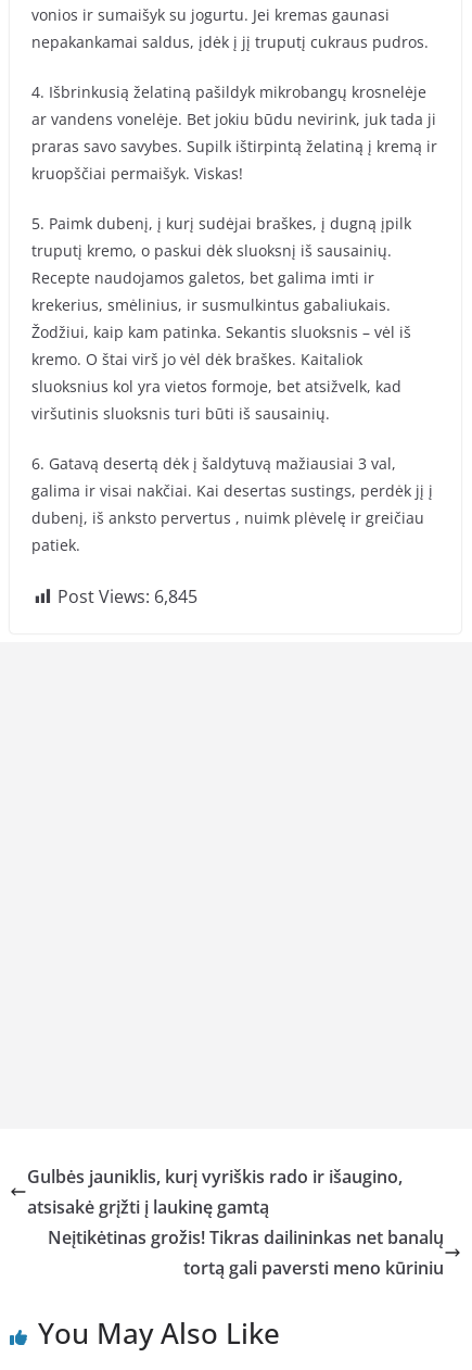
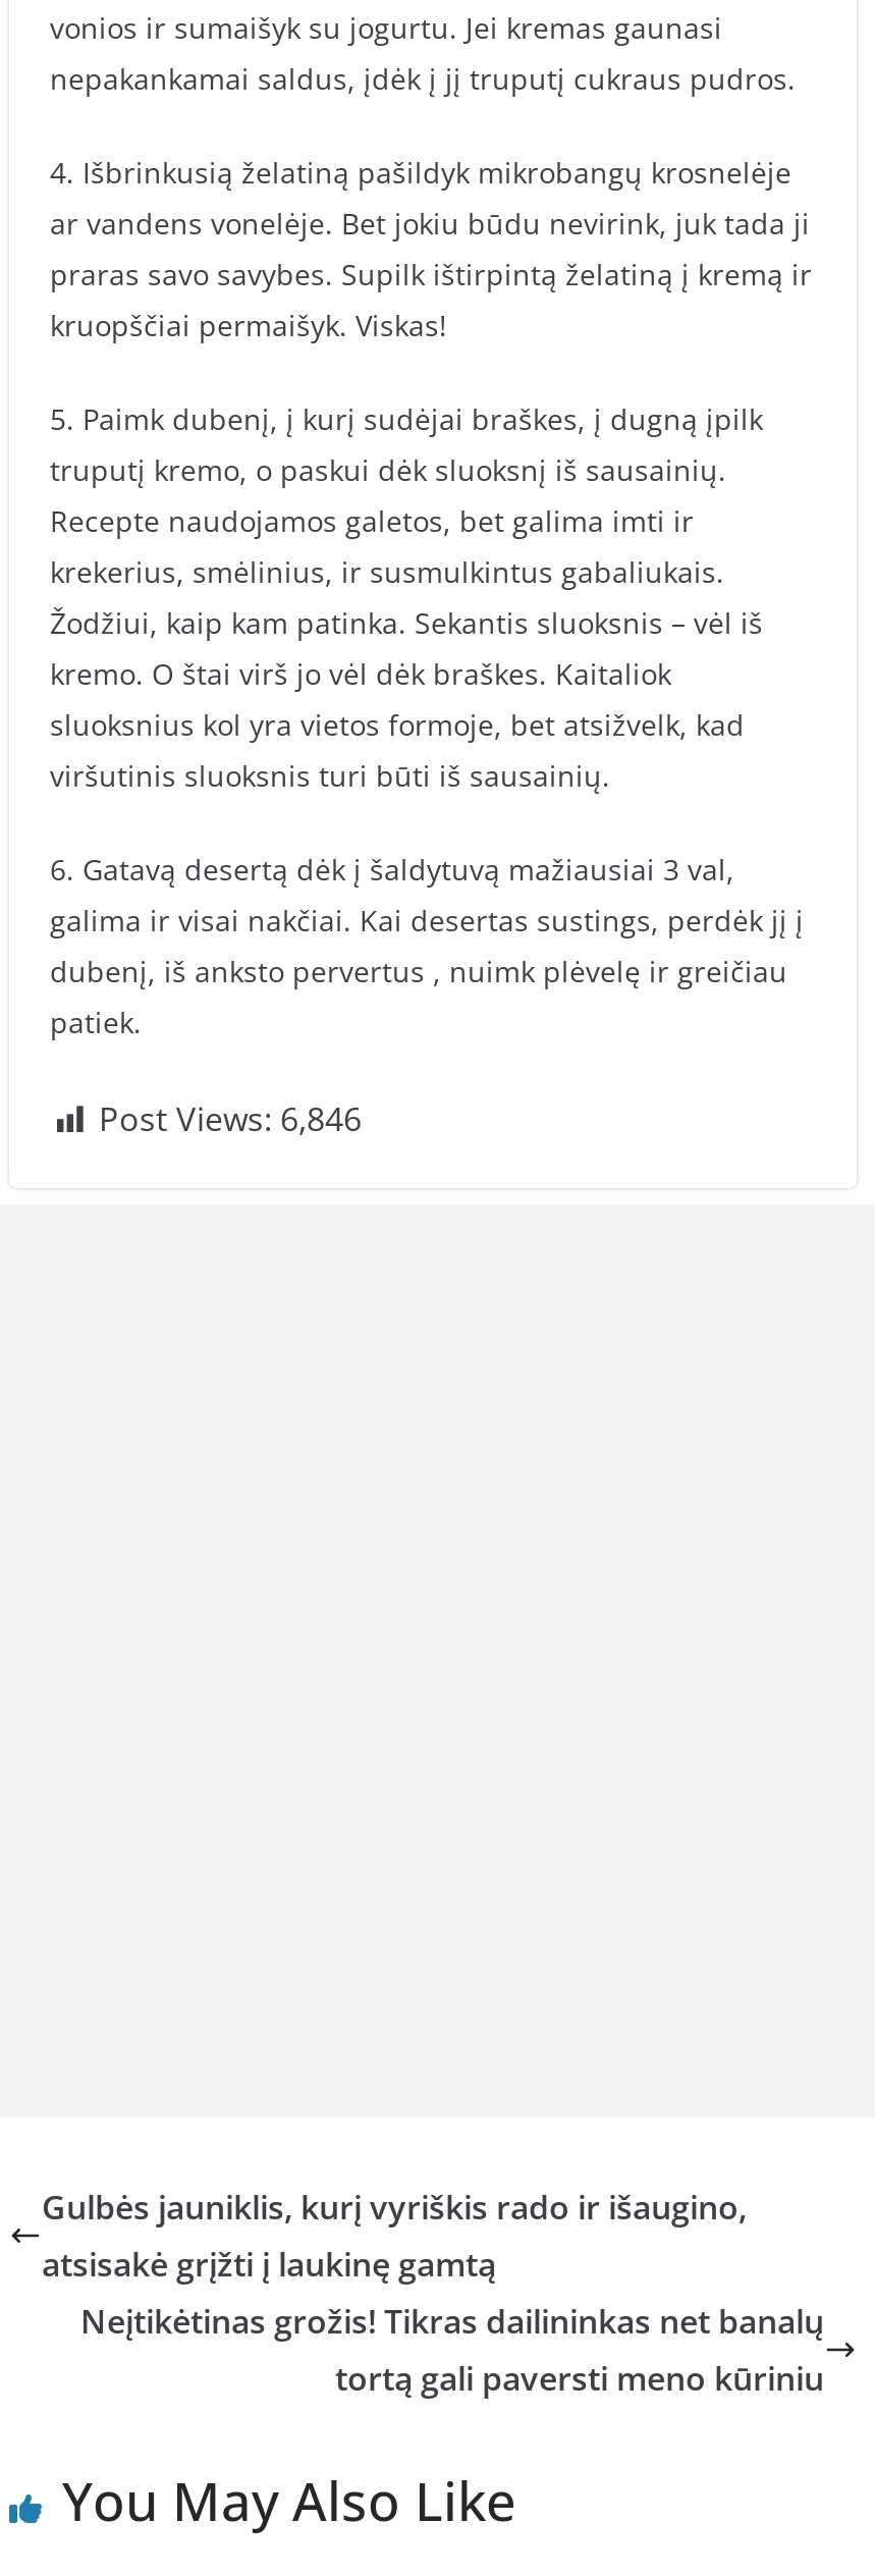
[58,585,197,609] Post Views: 6,845 -> [99,1097,362,1142] Post Views: 6,846

